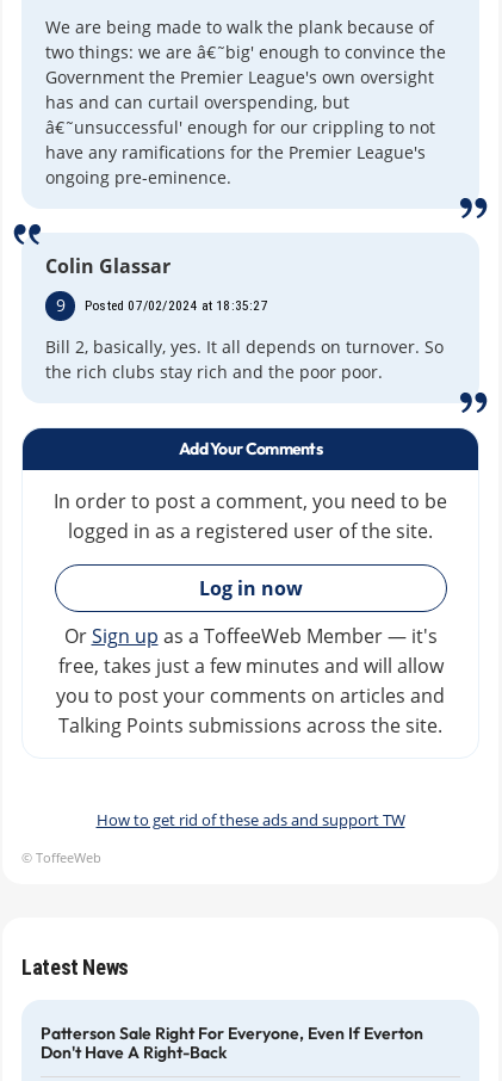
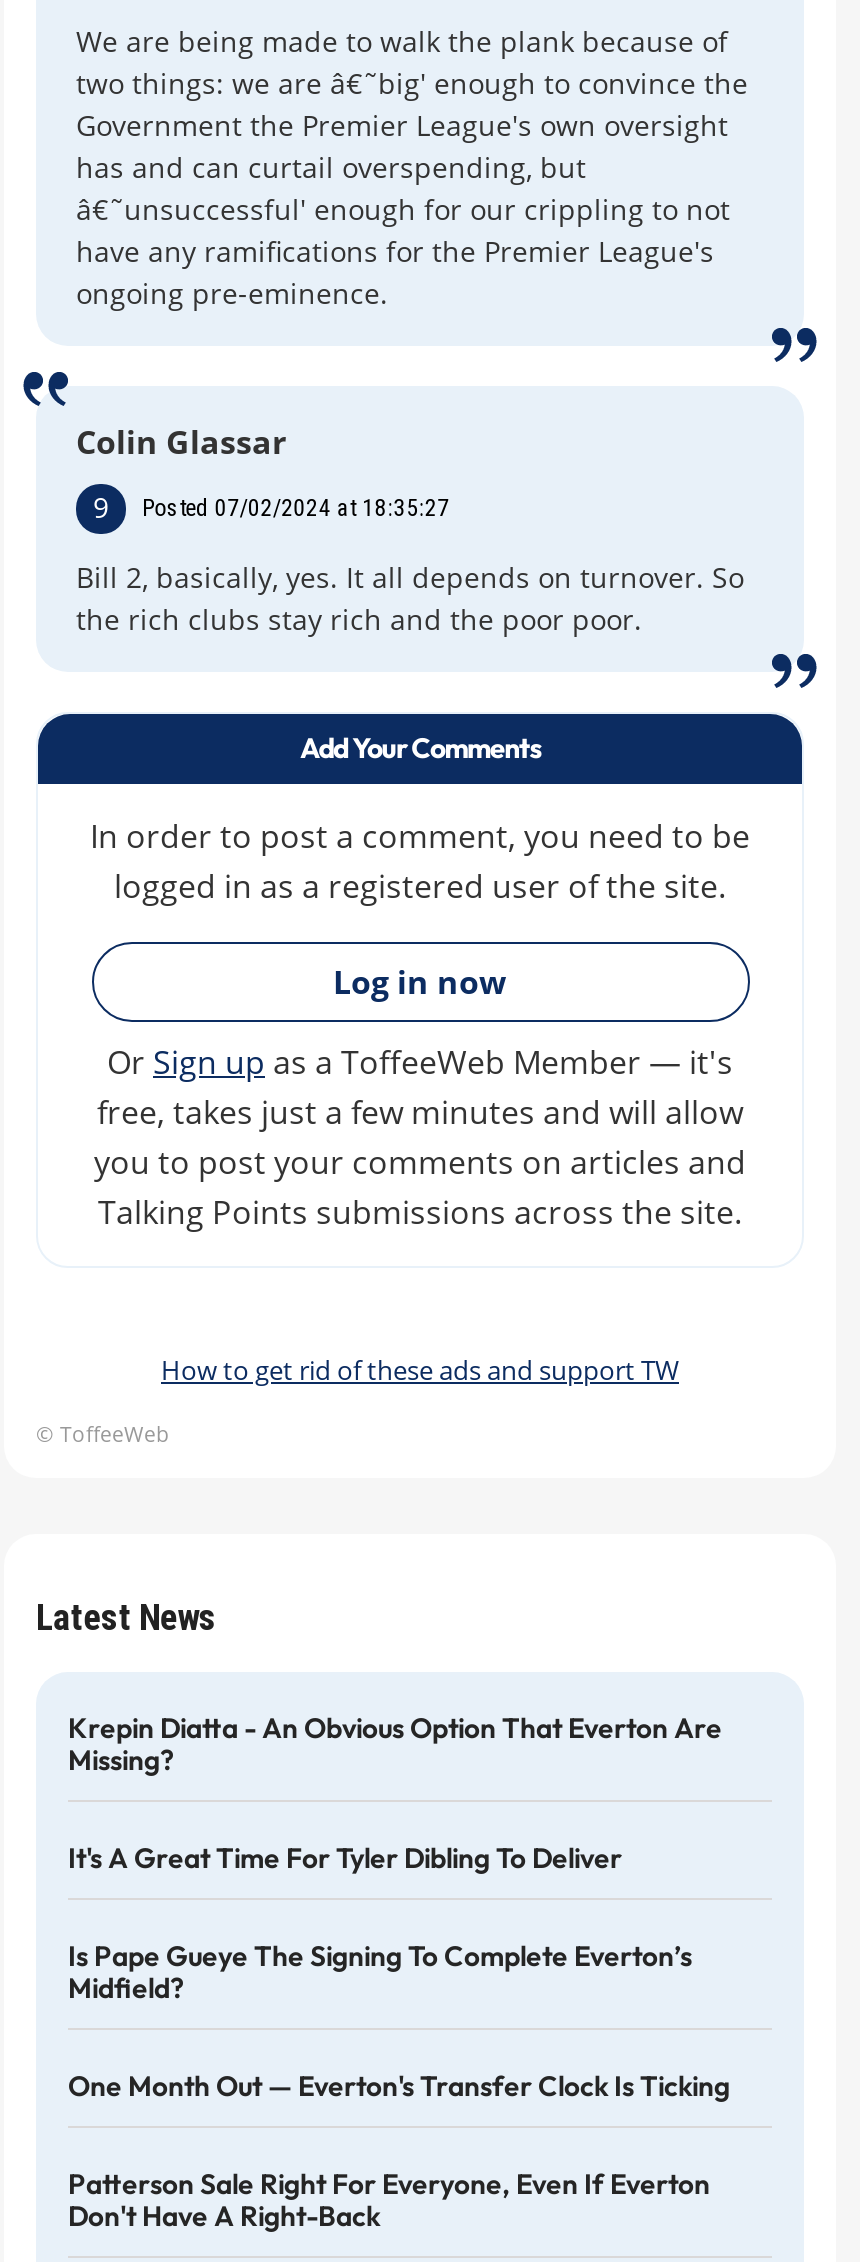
none -> [68,1711,730,2104] Krepin Diatta - An Obvious Option That Everton Are | Missing? | It's A Great Time For Tyler Dibling To Deliver | Is Pape Gueye The Signing To Complete Everton’s | Midfield? | One Month Out — Everton's Transfer Clock Is Ticking

